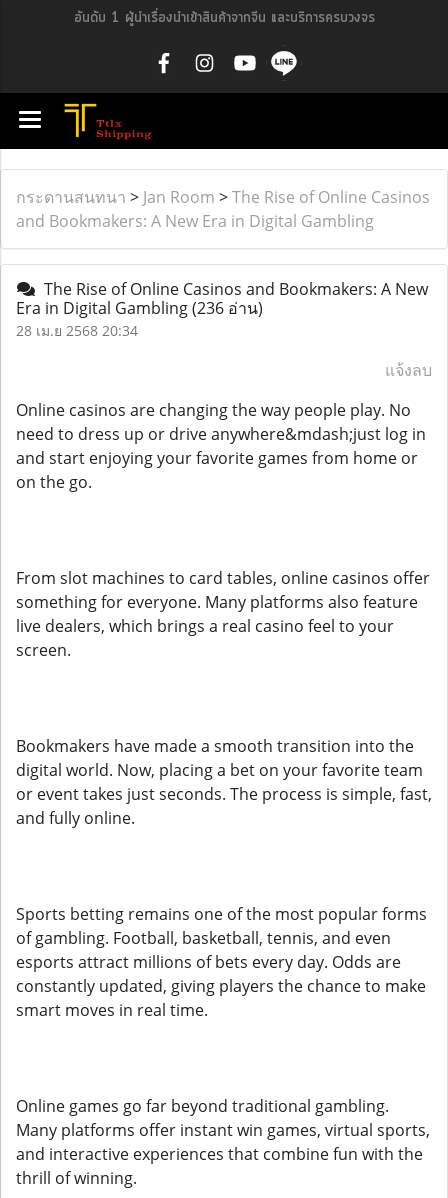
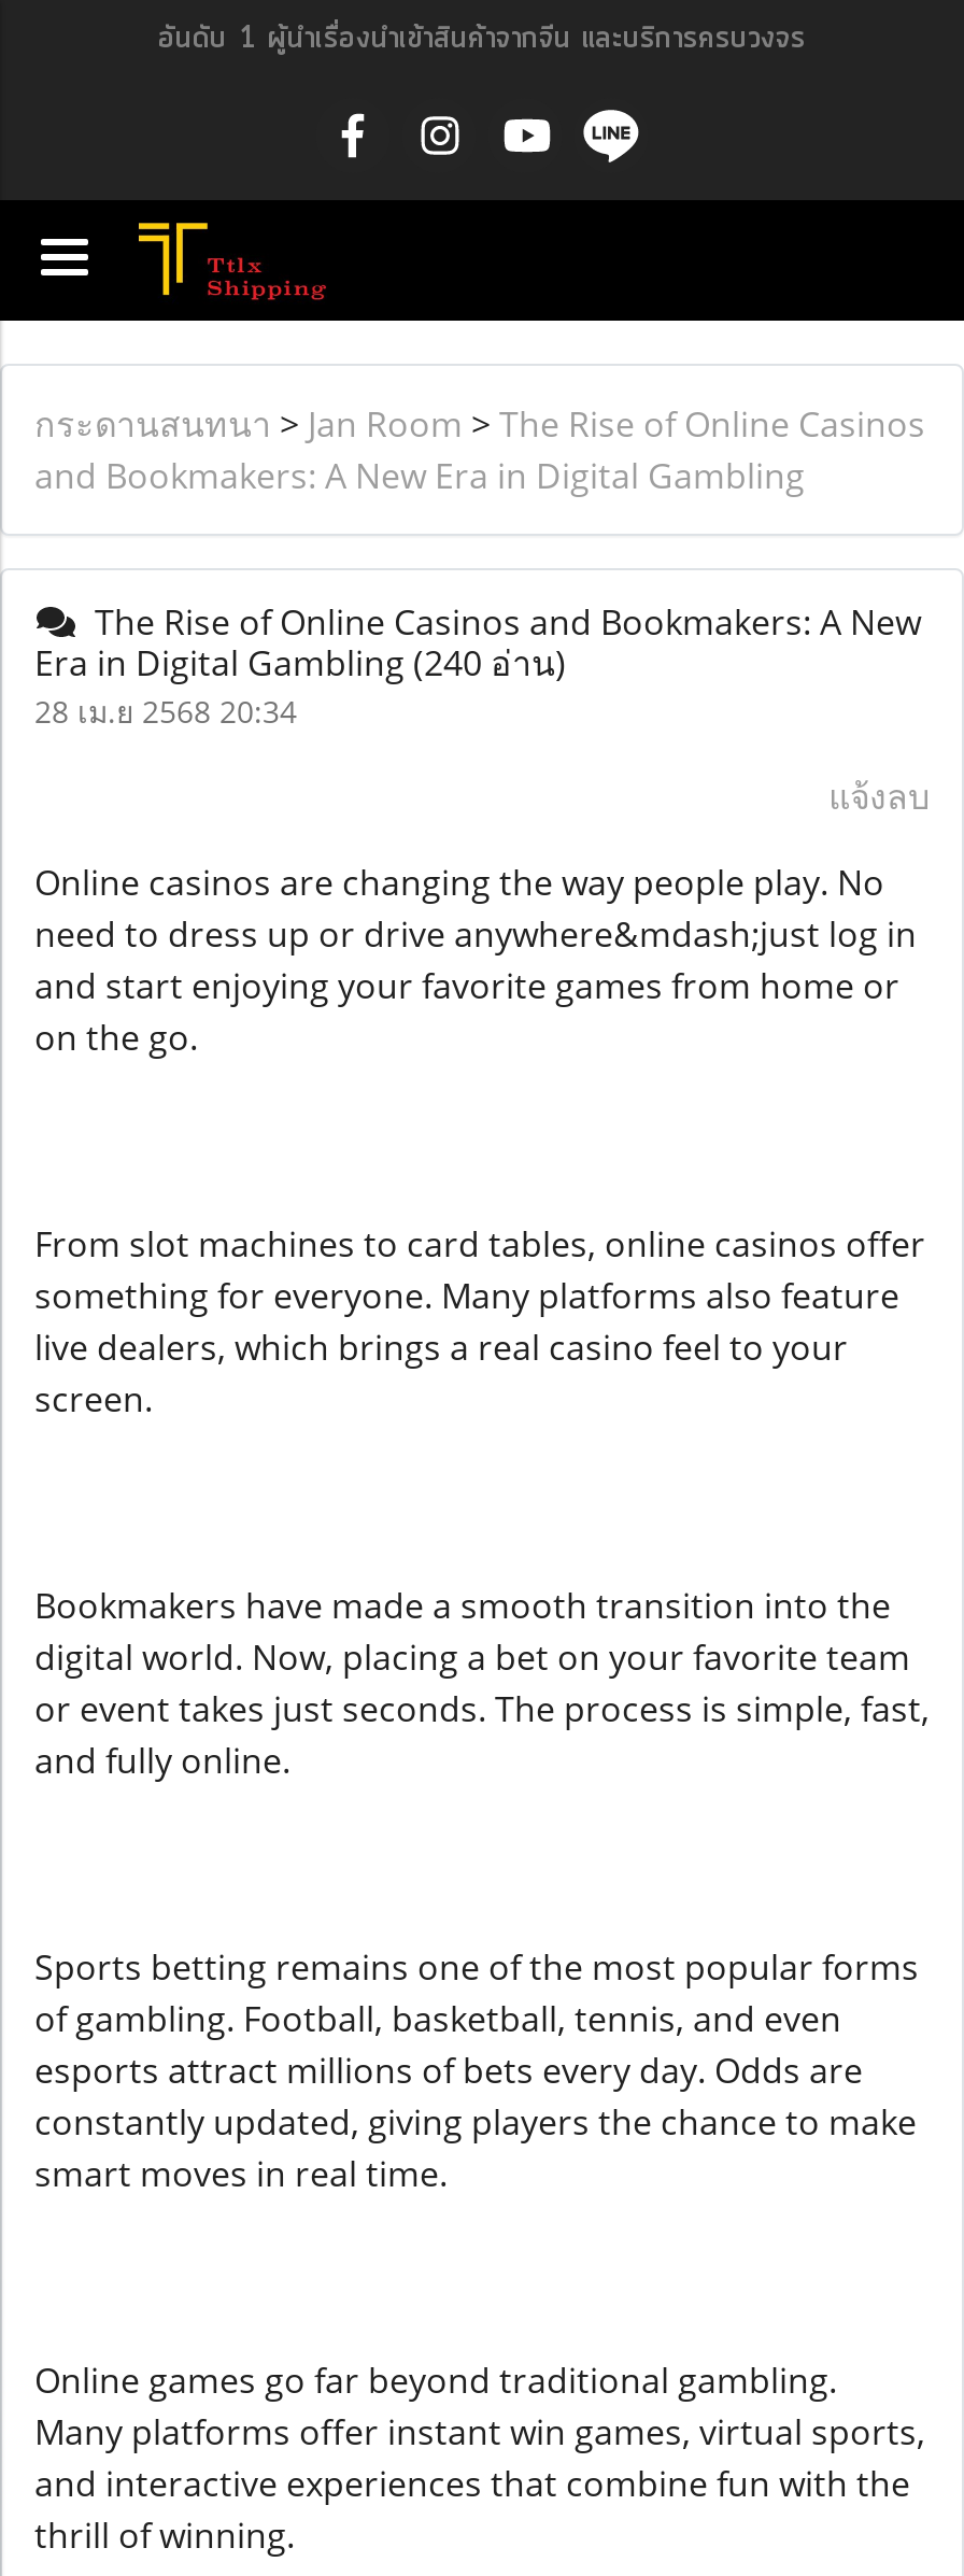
[16,297,263,319] Era in Digital Gambling (236 อ่าน) -> [34,639,566,687] Era in Digital Gambling (240 อ่าน)

